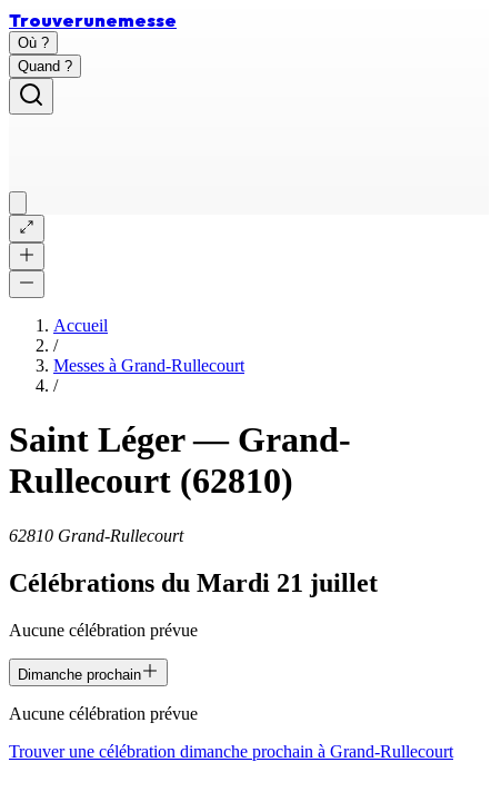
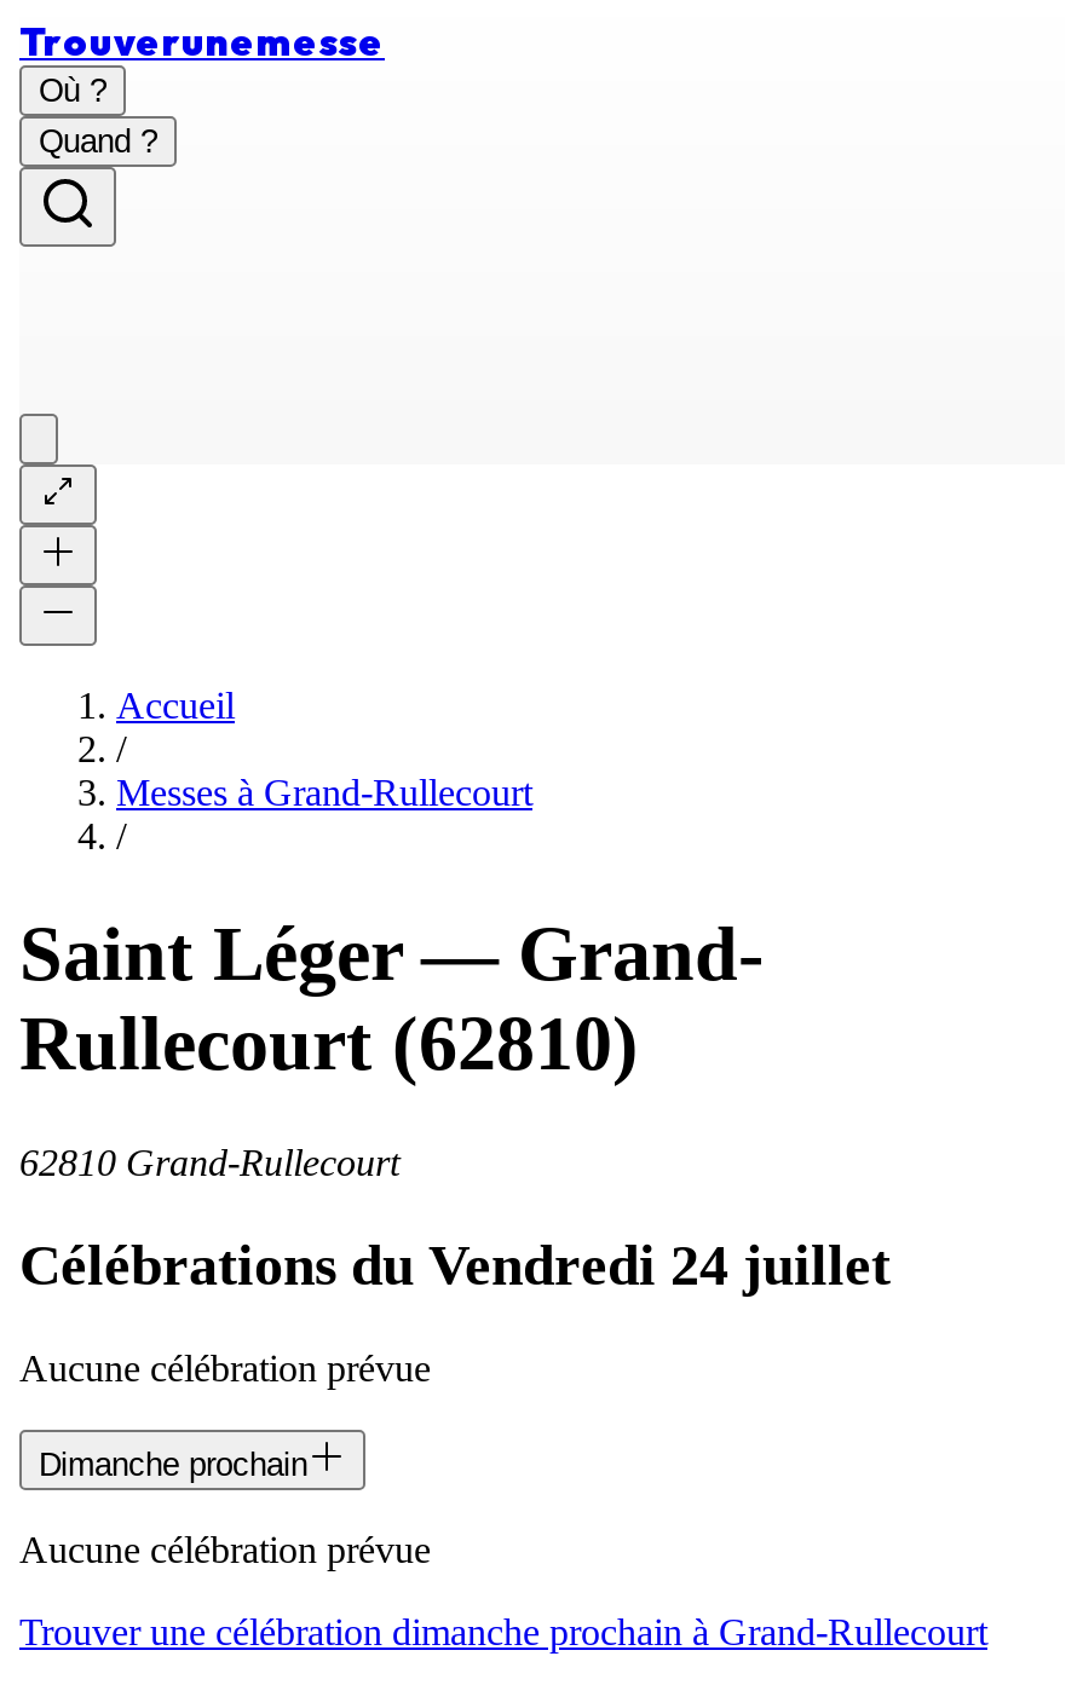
[9,568,378,597] Célébrations du Mardi 21 juillet -> [19,1233,891,1296] Célébrations du Vendredi 24 juillet

